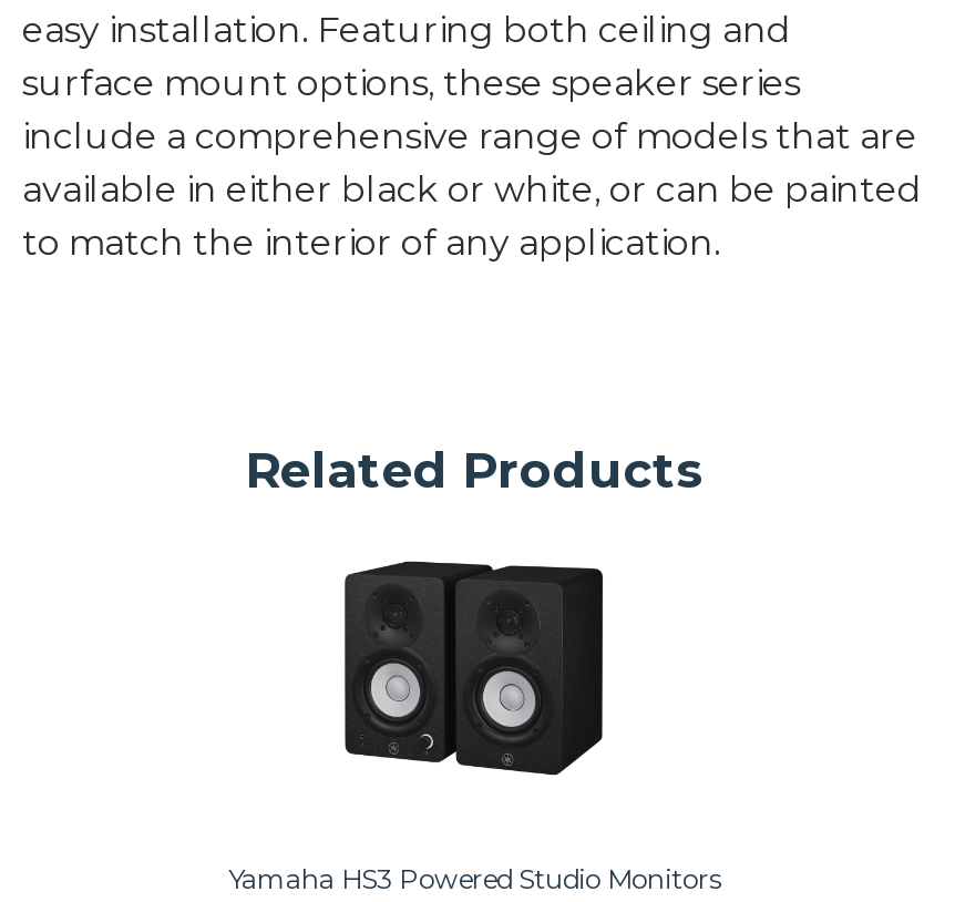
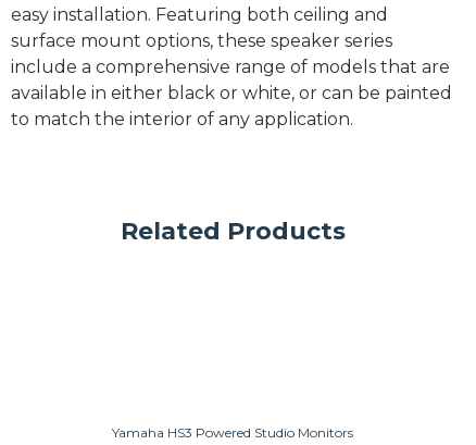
[341,558,605,778] [image] -> none

